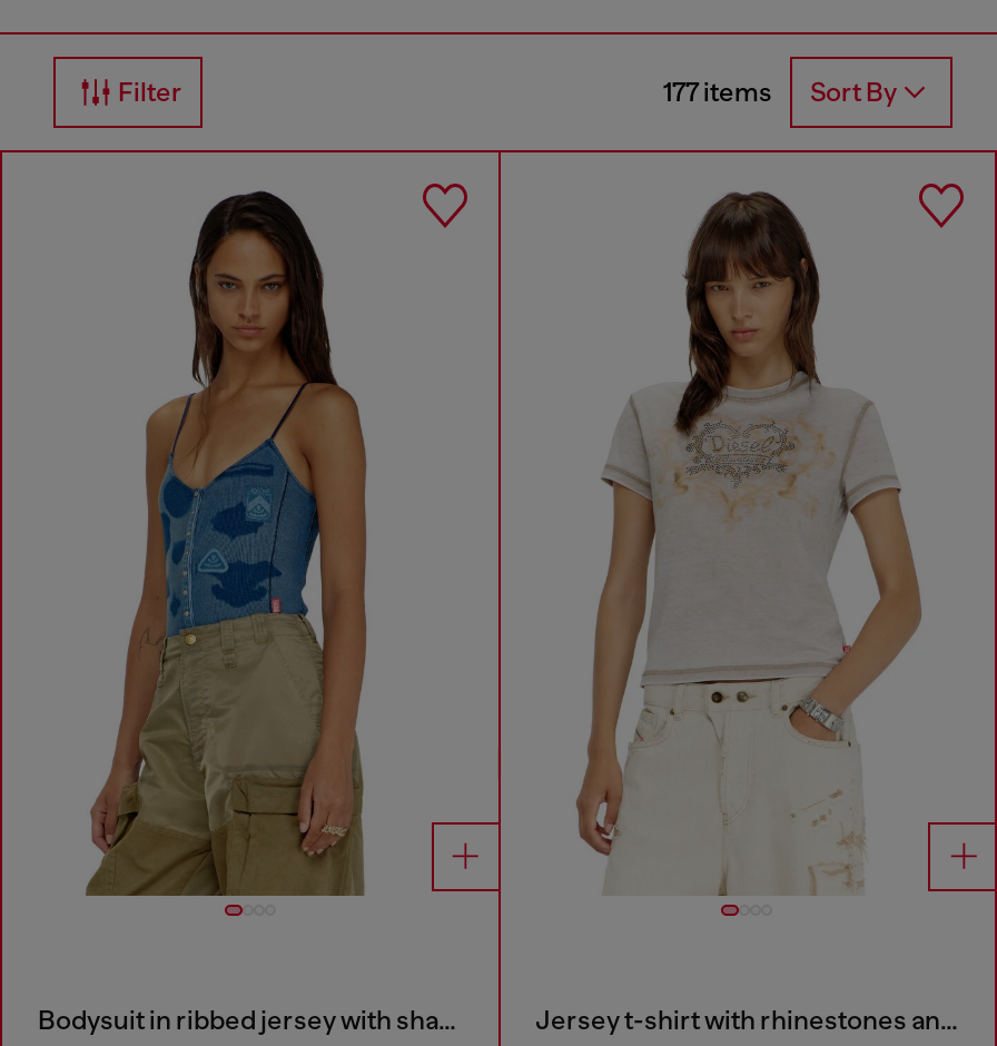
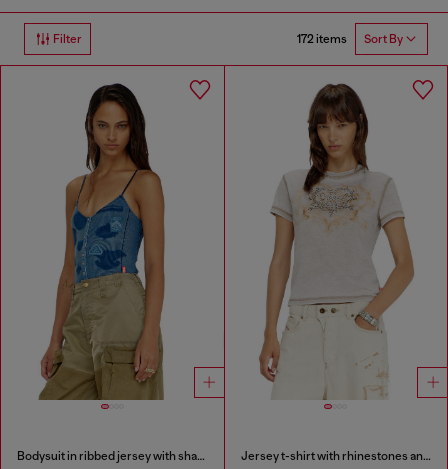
[663,77,897,109] 177 items Sort By -> [297,32,403,46] 172 items Sort By

